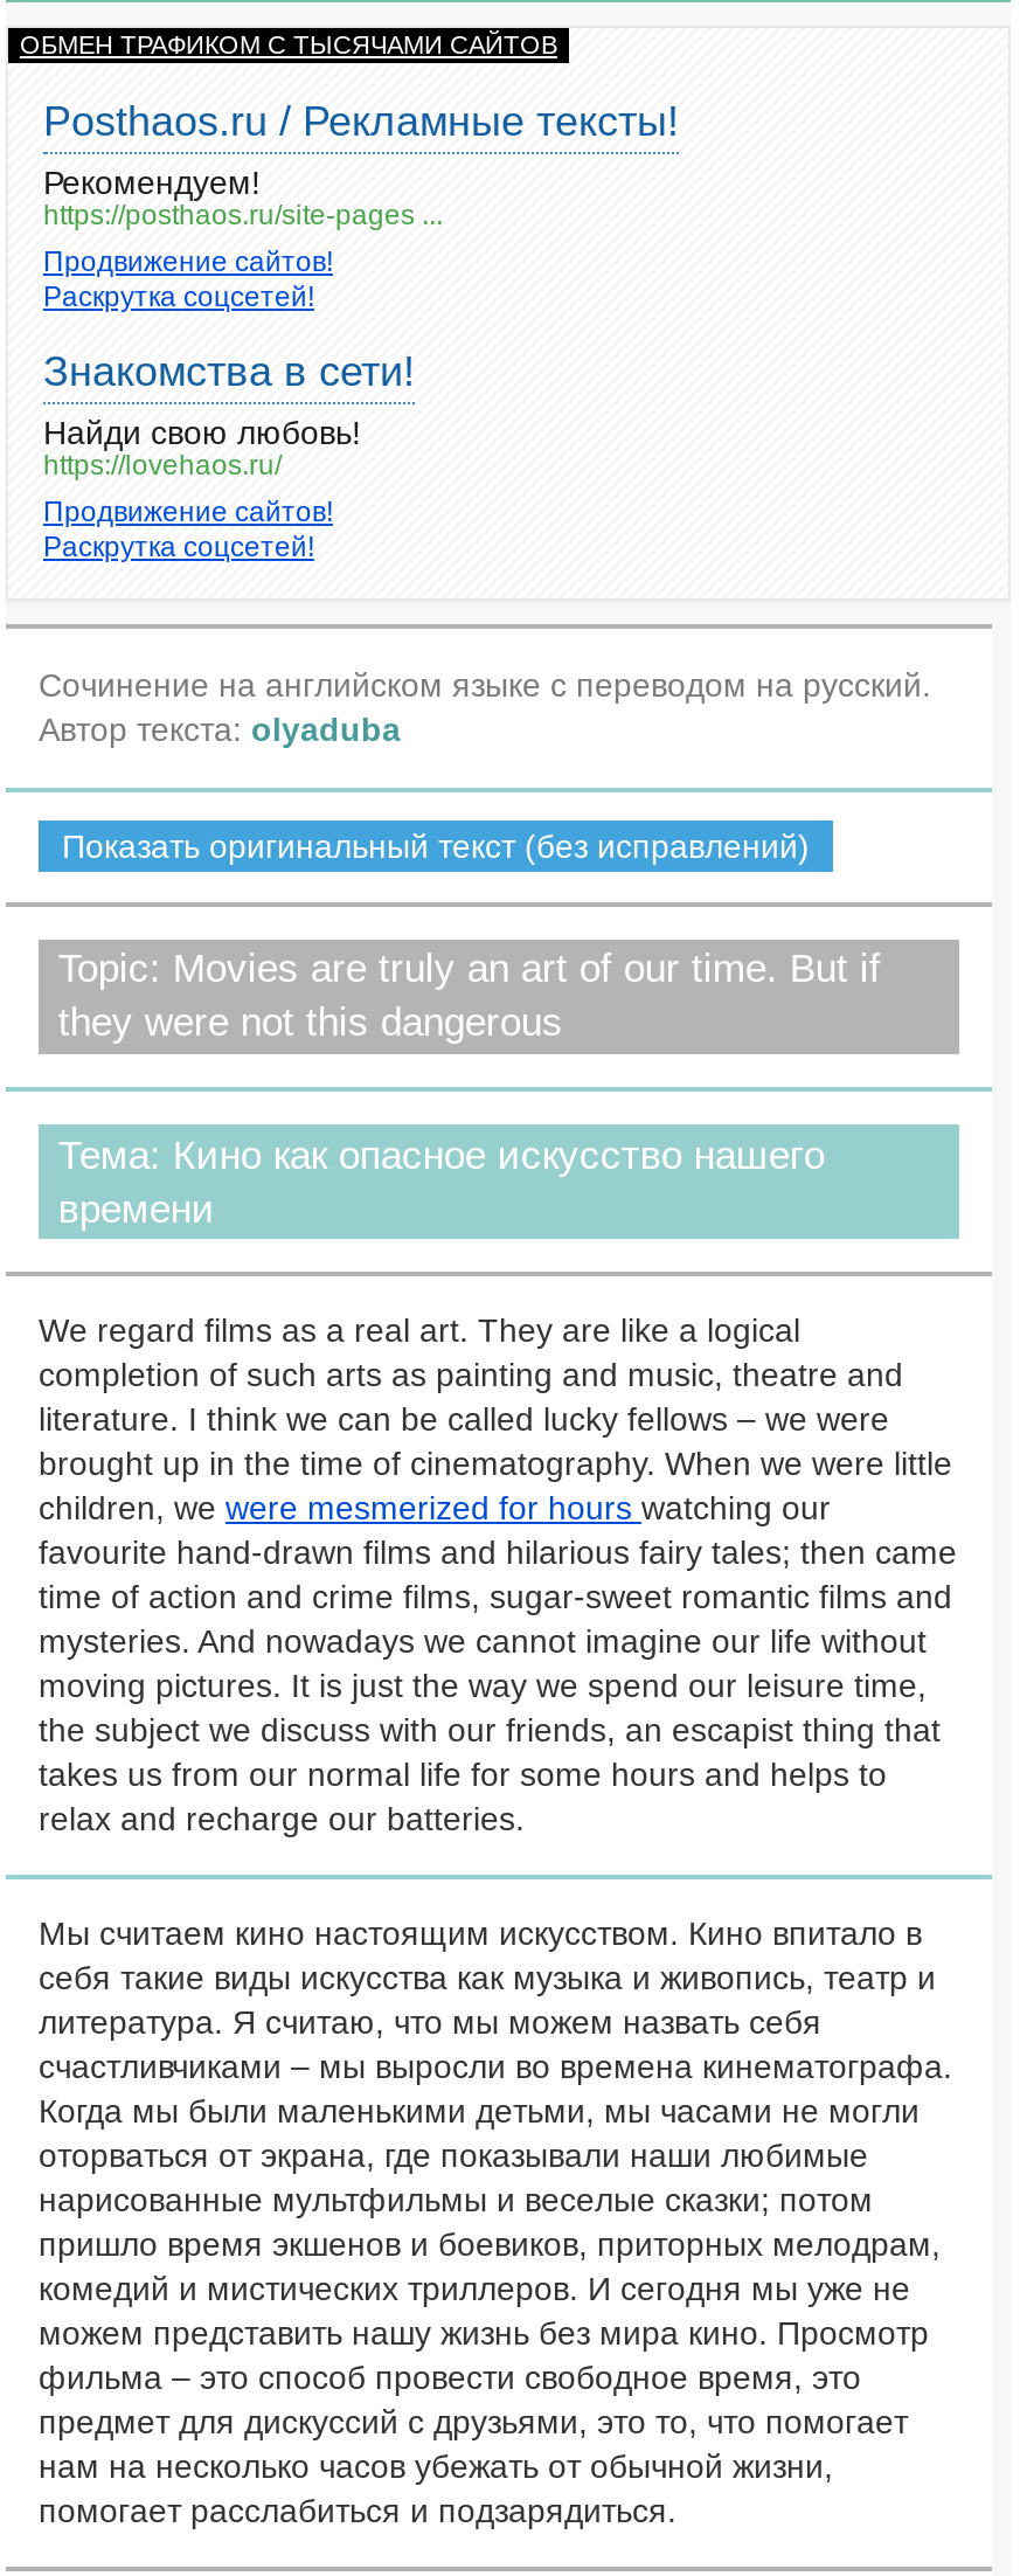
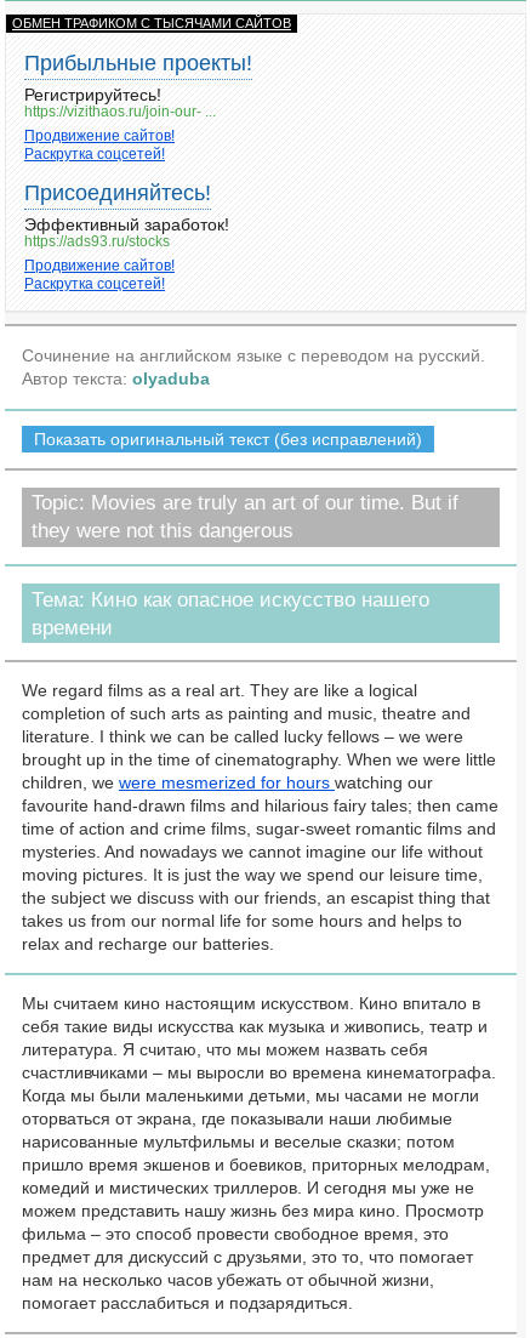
[43,97,679,230] Posthaos.ru / Рекламные тексты! | Рекомендуем! | https://posthaos.ru/site-pages ... -> [24,50,252,120] Прибыльные проекты! | Регистрируйтесь! | https://vizithaos.ru/join-our- ...
[43,347,415,481] Знакомства в сети! | Найди свою любовь! | https://lovehaos.ru/ -> [24,180,229,249] Присоединяйтесь! | Эффективный заработок! | https://ads93.ru/stocks

